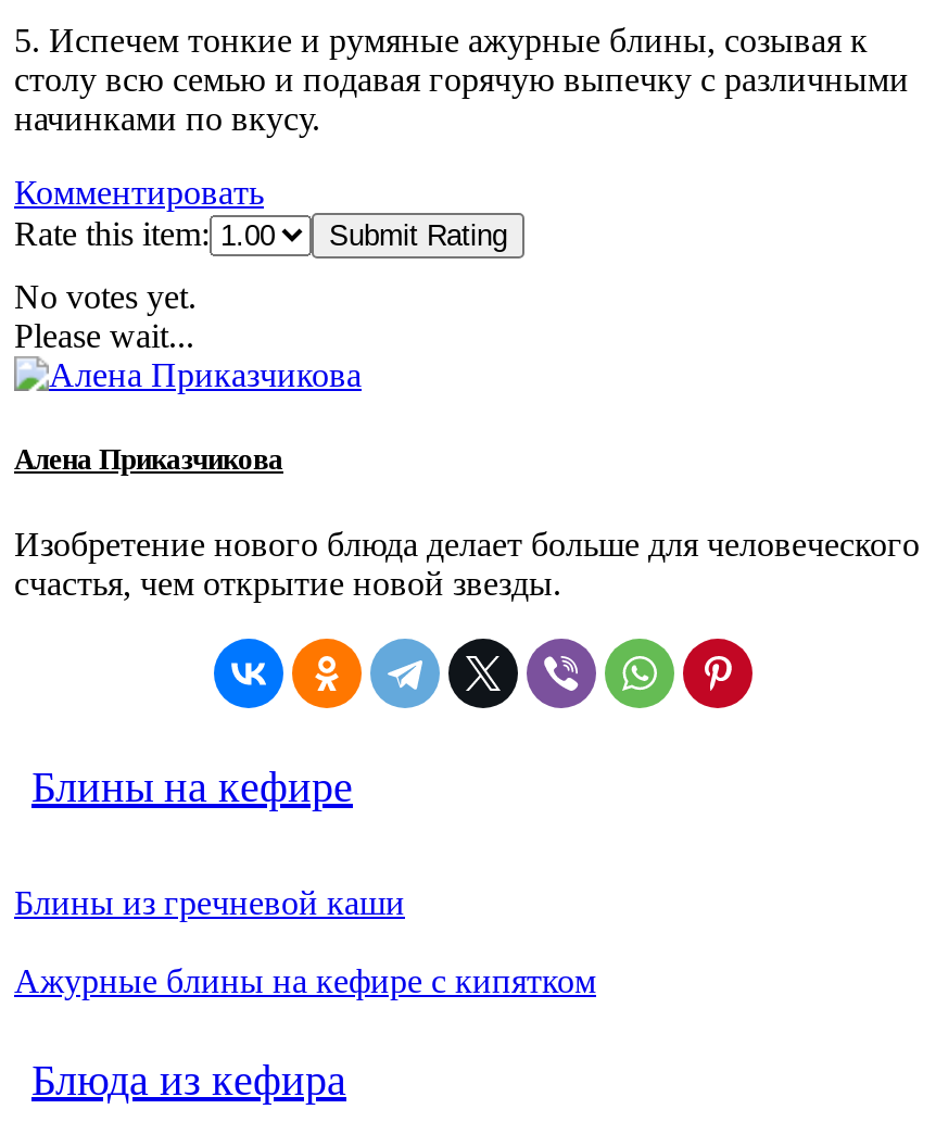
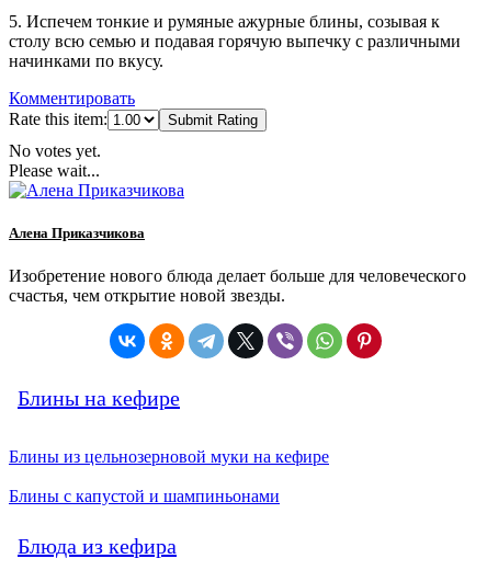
[14,885,405,922] Блины из гречневой каши -> [9,448,329,466] Блины из цельнозерновой муки на кефире
[14,963,596,1000] Ажурные блины на кефире с кипятком -> [9,487,280,506] Блины с капустой и шампиньонами

